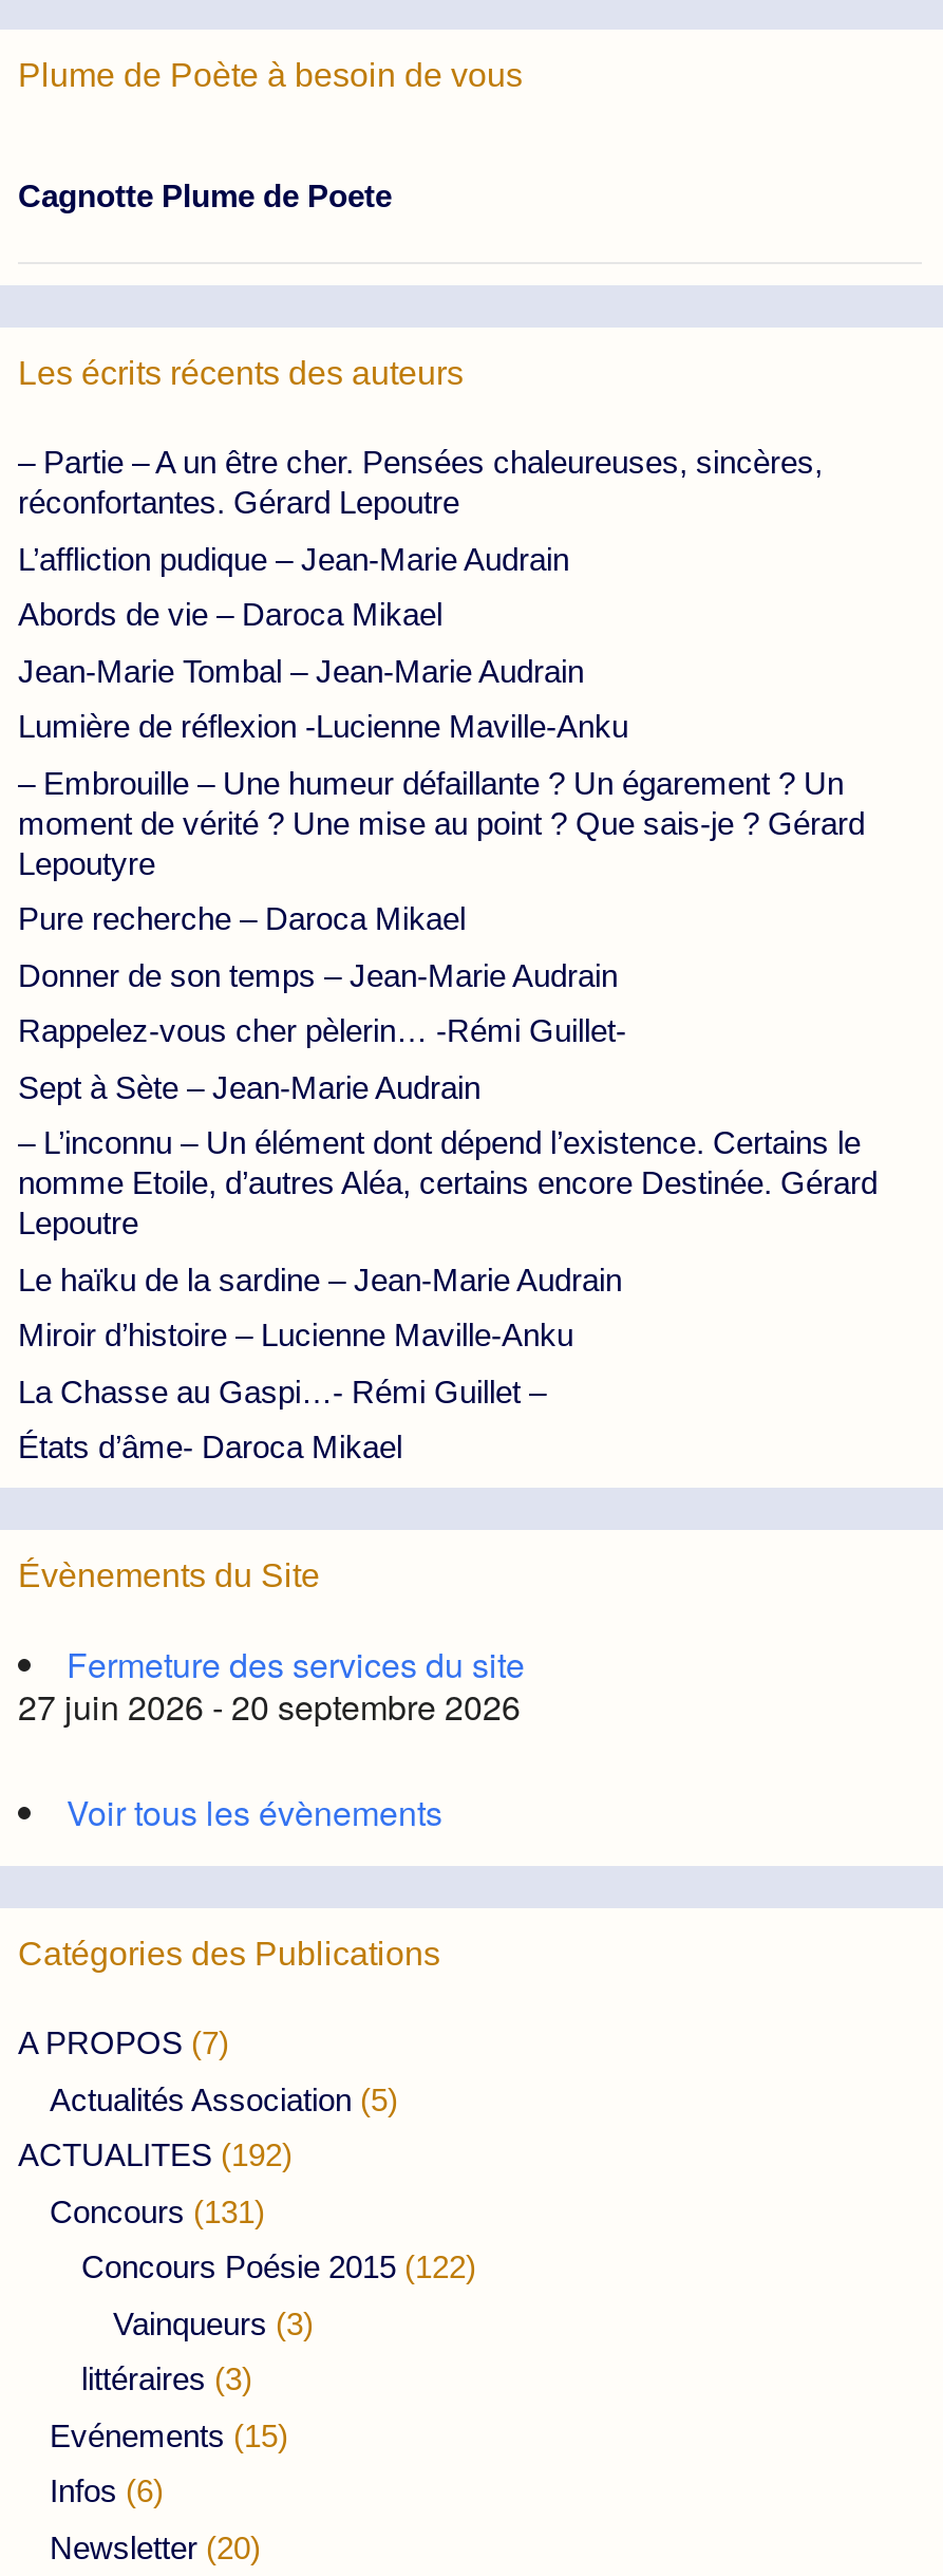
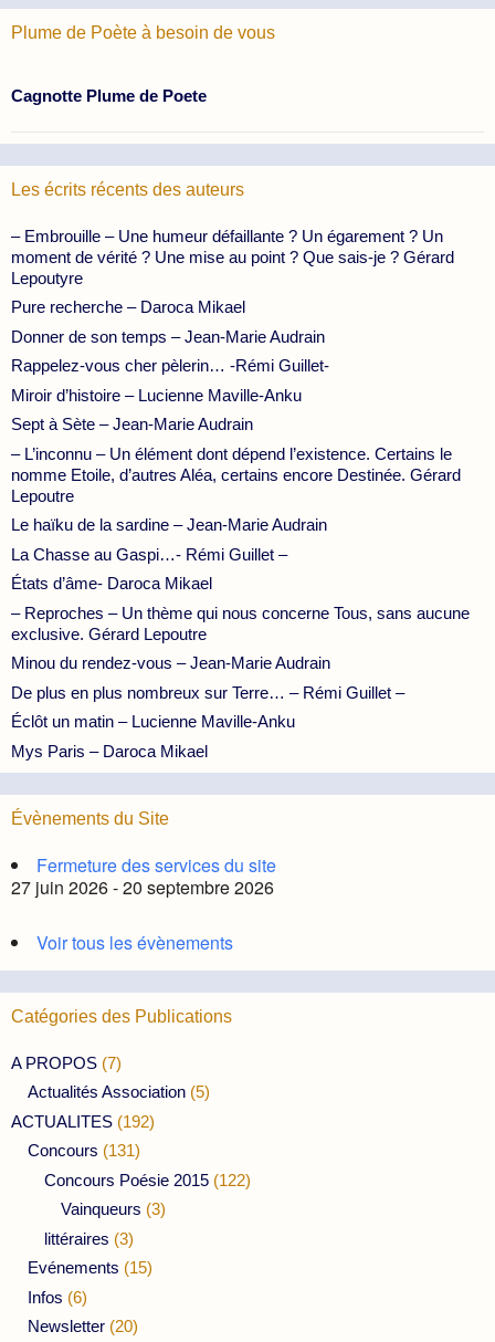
[18,445,823,745] – Partie – A un être cher. Pensées chaleureuses, sincères, | réconfortantes. Gérard Lepoutre | L’affliction pudique – Jean-Marie Audrain | Abords de vie – Daroca Mikael | Jean-Marie Tombal – Jean-Marie Audrain | Lumière de réflexion -Lucienne Maville-Anku -> none
moved [18,765,865,1049] -> [11,226,454,375]: – Embrouille – Une humeur défaillante ? Un égarement ? Un | moment de vérité ? Une mise au point ? Que sais-je ? Gérard | Lepoutyre | Pure recherche – Daroca Mikael | Donner de son temps – Jean-Marie Audrain | Rappelez-vous cher pèlerin… -Rémi Guillet-
moved [18,1069,878,1298] -> [11,415,461,534]: Sept à Sète – Jean-Marie Audrain | – L’inconnu – Un élément dont dépend l’existence. Certains le | nomme Etoile, d’autres Aléa, certains encore Destinée. Gérard | Lepoutre | Le haïku de la sardine – Jean-Marie Audrain
moved [18,1318,573,1354] -> [11,385,302,404]: Miroir d’histoire – Lucienne Maville-Anku
moved [18,1374,546,1466] -> [11,544,287,593]: La Chasse au Gaspi…- Rémi Guillet – | États d’âme- Daroca Mikael
none -> [11,603,470,760] – Reproches – Un thème qui nous concerne Tous, sans aucune | exclusive. Gérard Lepoutre | Minou du rendez-vous – Jean-Marie Audrain | De plus en plus nombreux sur Terre… – Rémi Guillet – | Éclôt un matin – Lucienne Maville-Anku | Mys Paris – Daroca Mikael

